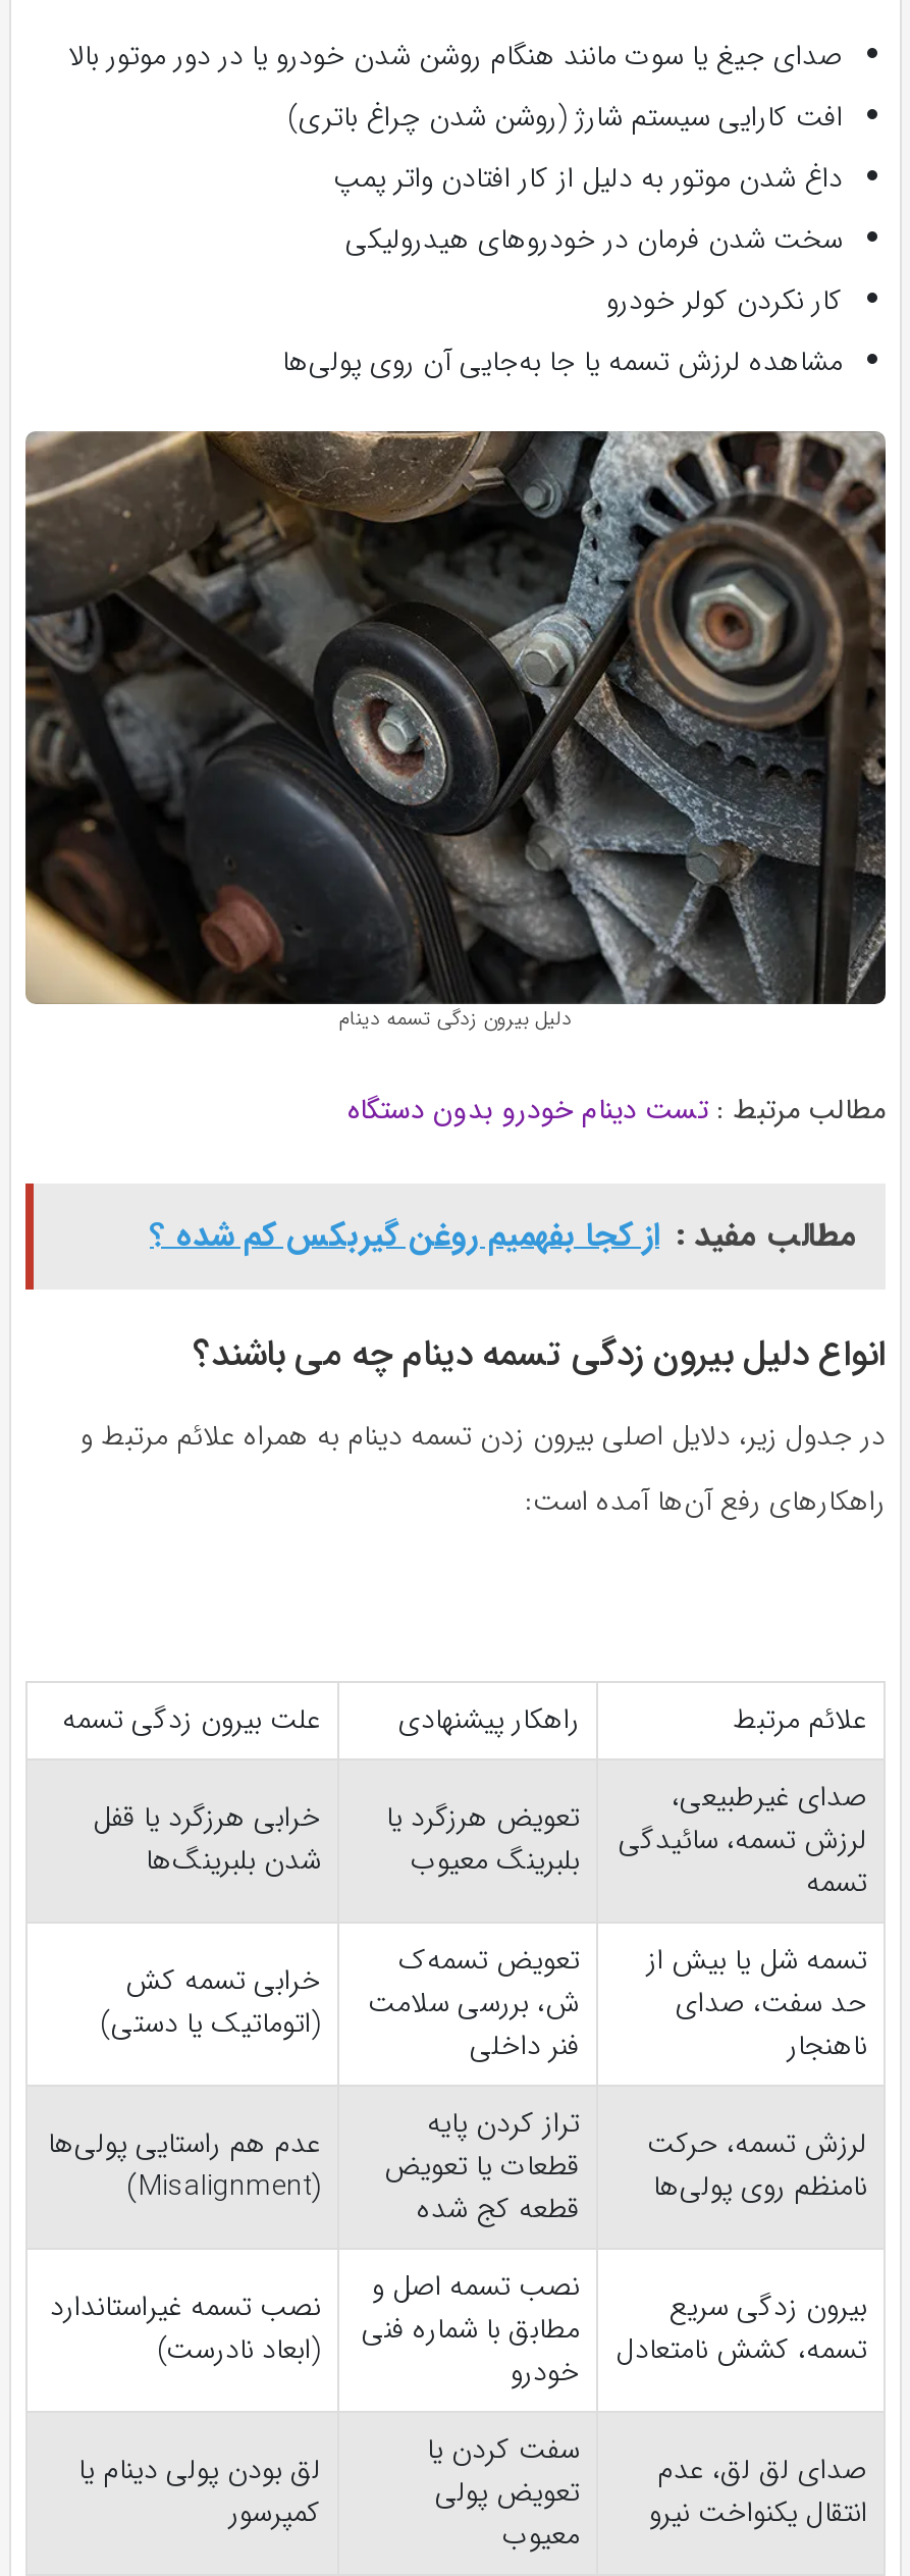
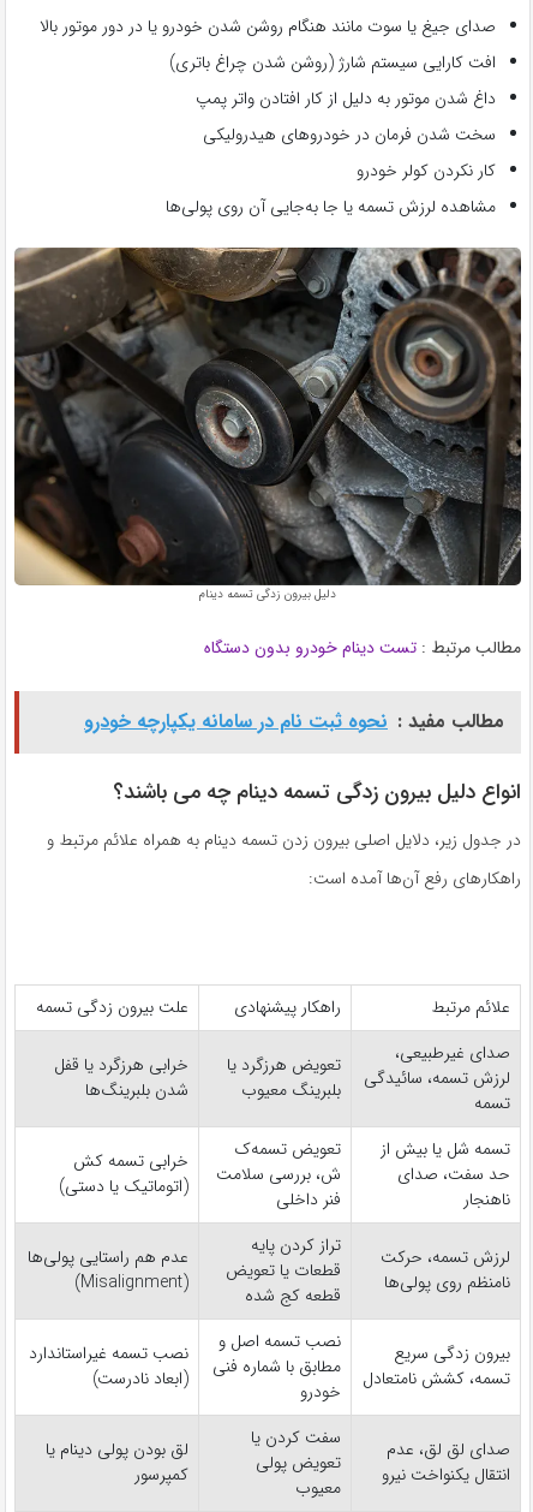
[150,1211,857,1262] مطالب مفید : از کجا بفهمیم روغن گیربکس کم شده ؟ -> [84,707,504,737] مطالب مفید : نحوه ثبت نام در سامانه یکپارچه خودرو

